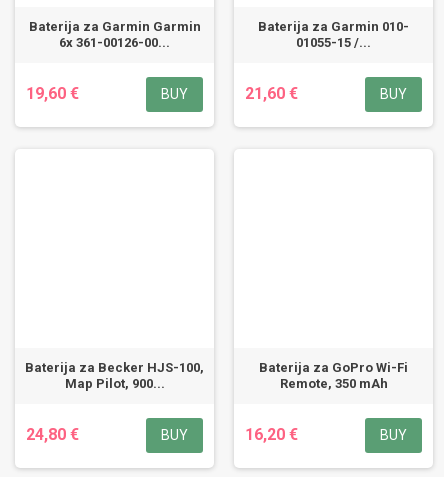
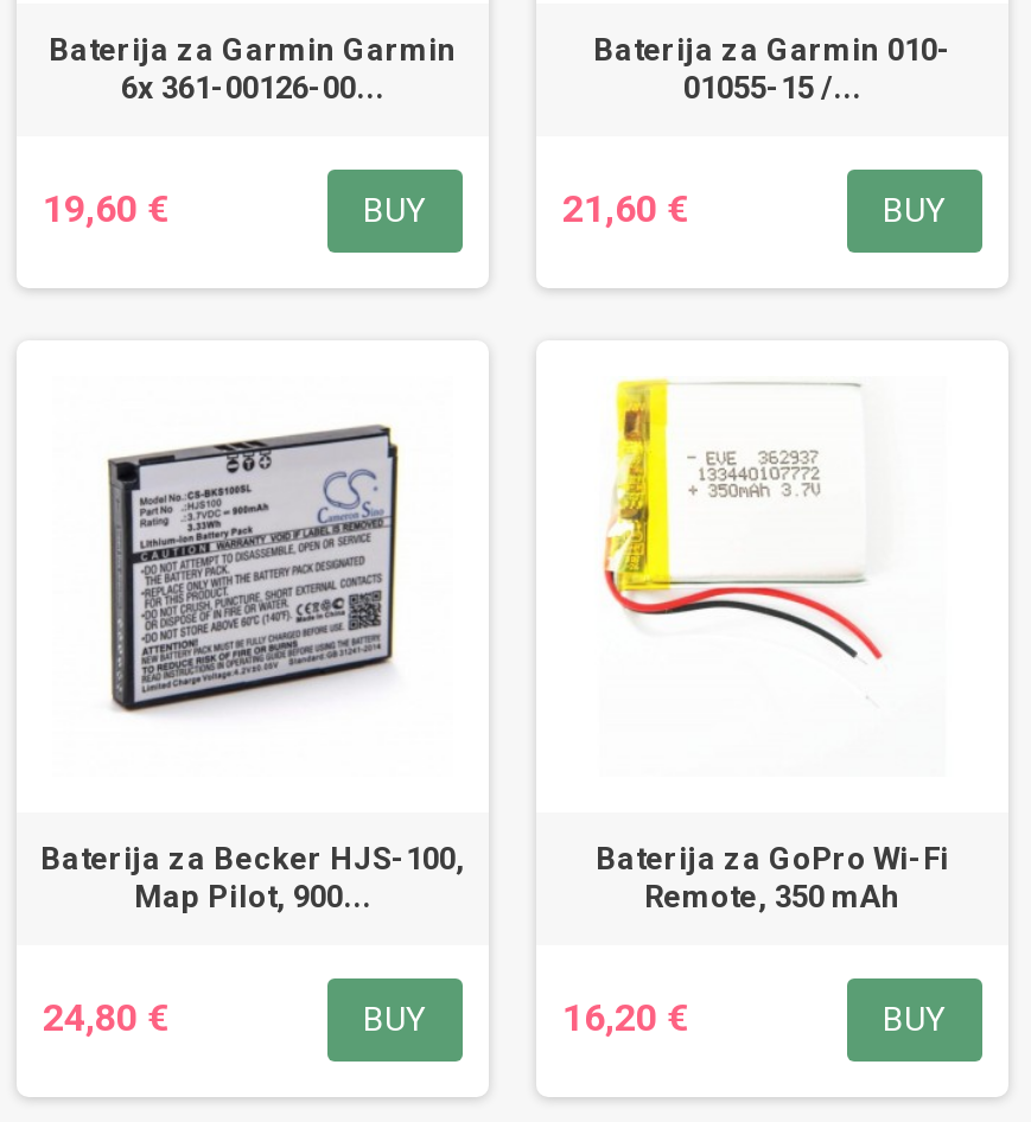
none -> [104,422,401,716] [image]
none -> [600,377,885,662] [image]

